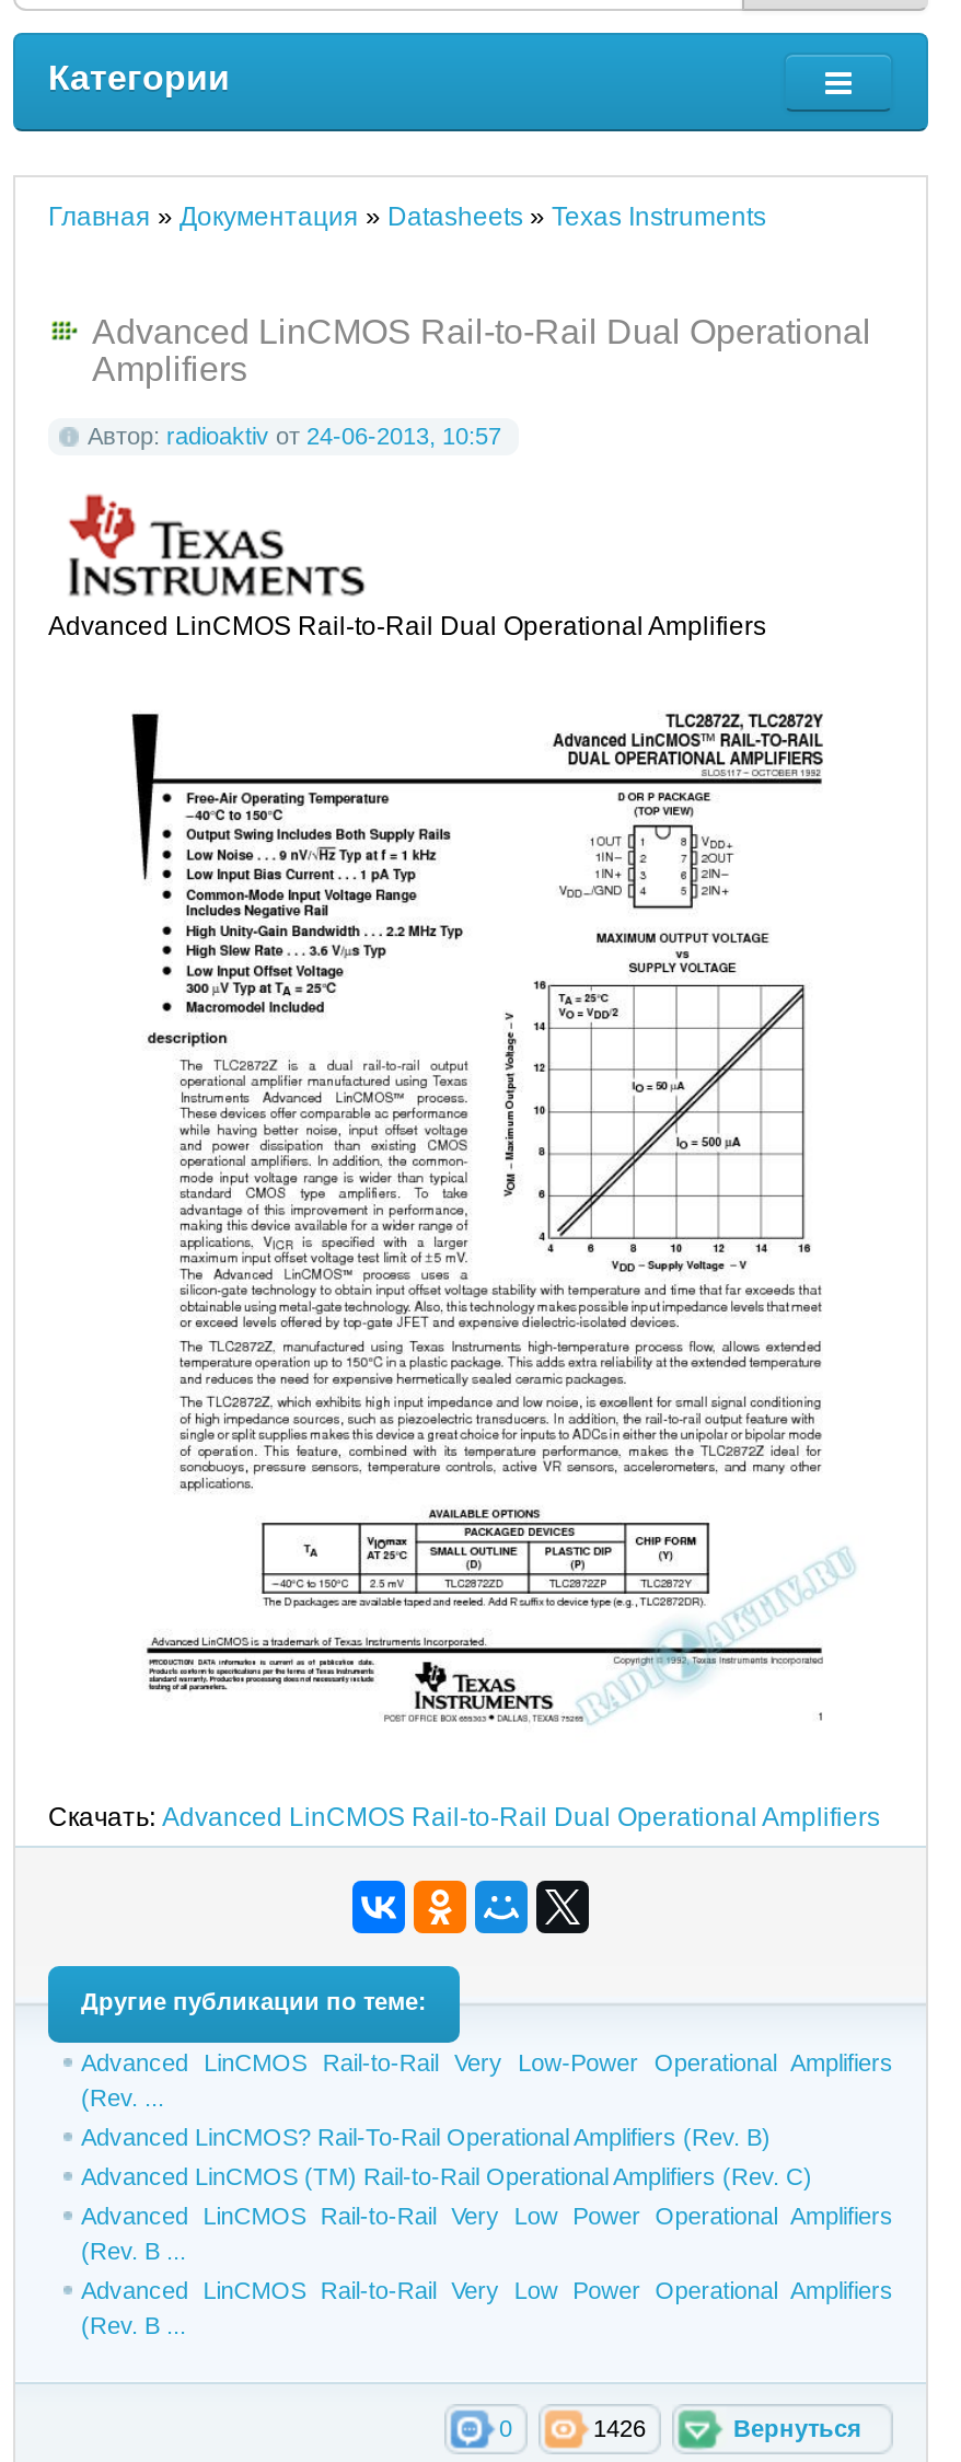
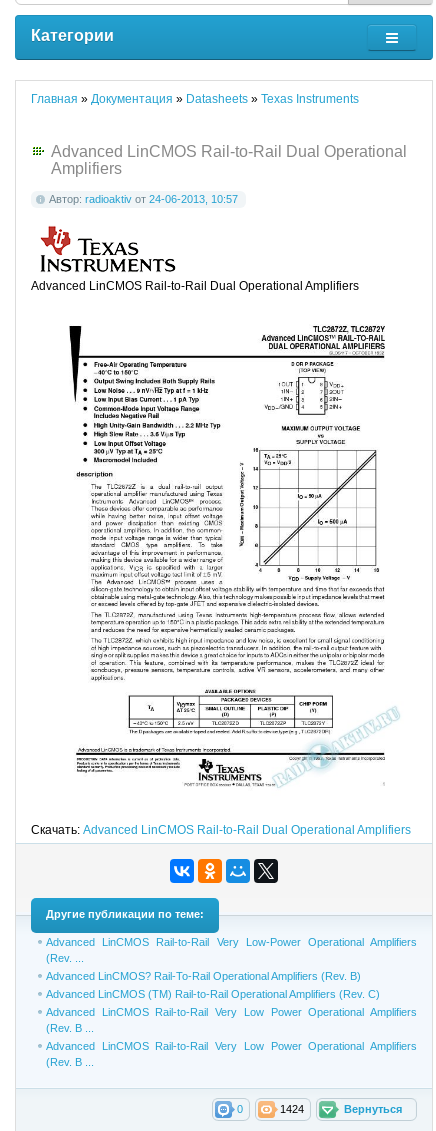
[593,2415,646,2442] 1426 -> [280,1103,304,1115] 1424

